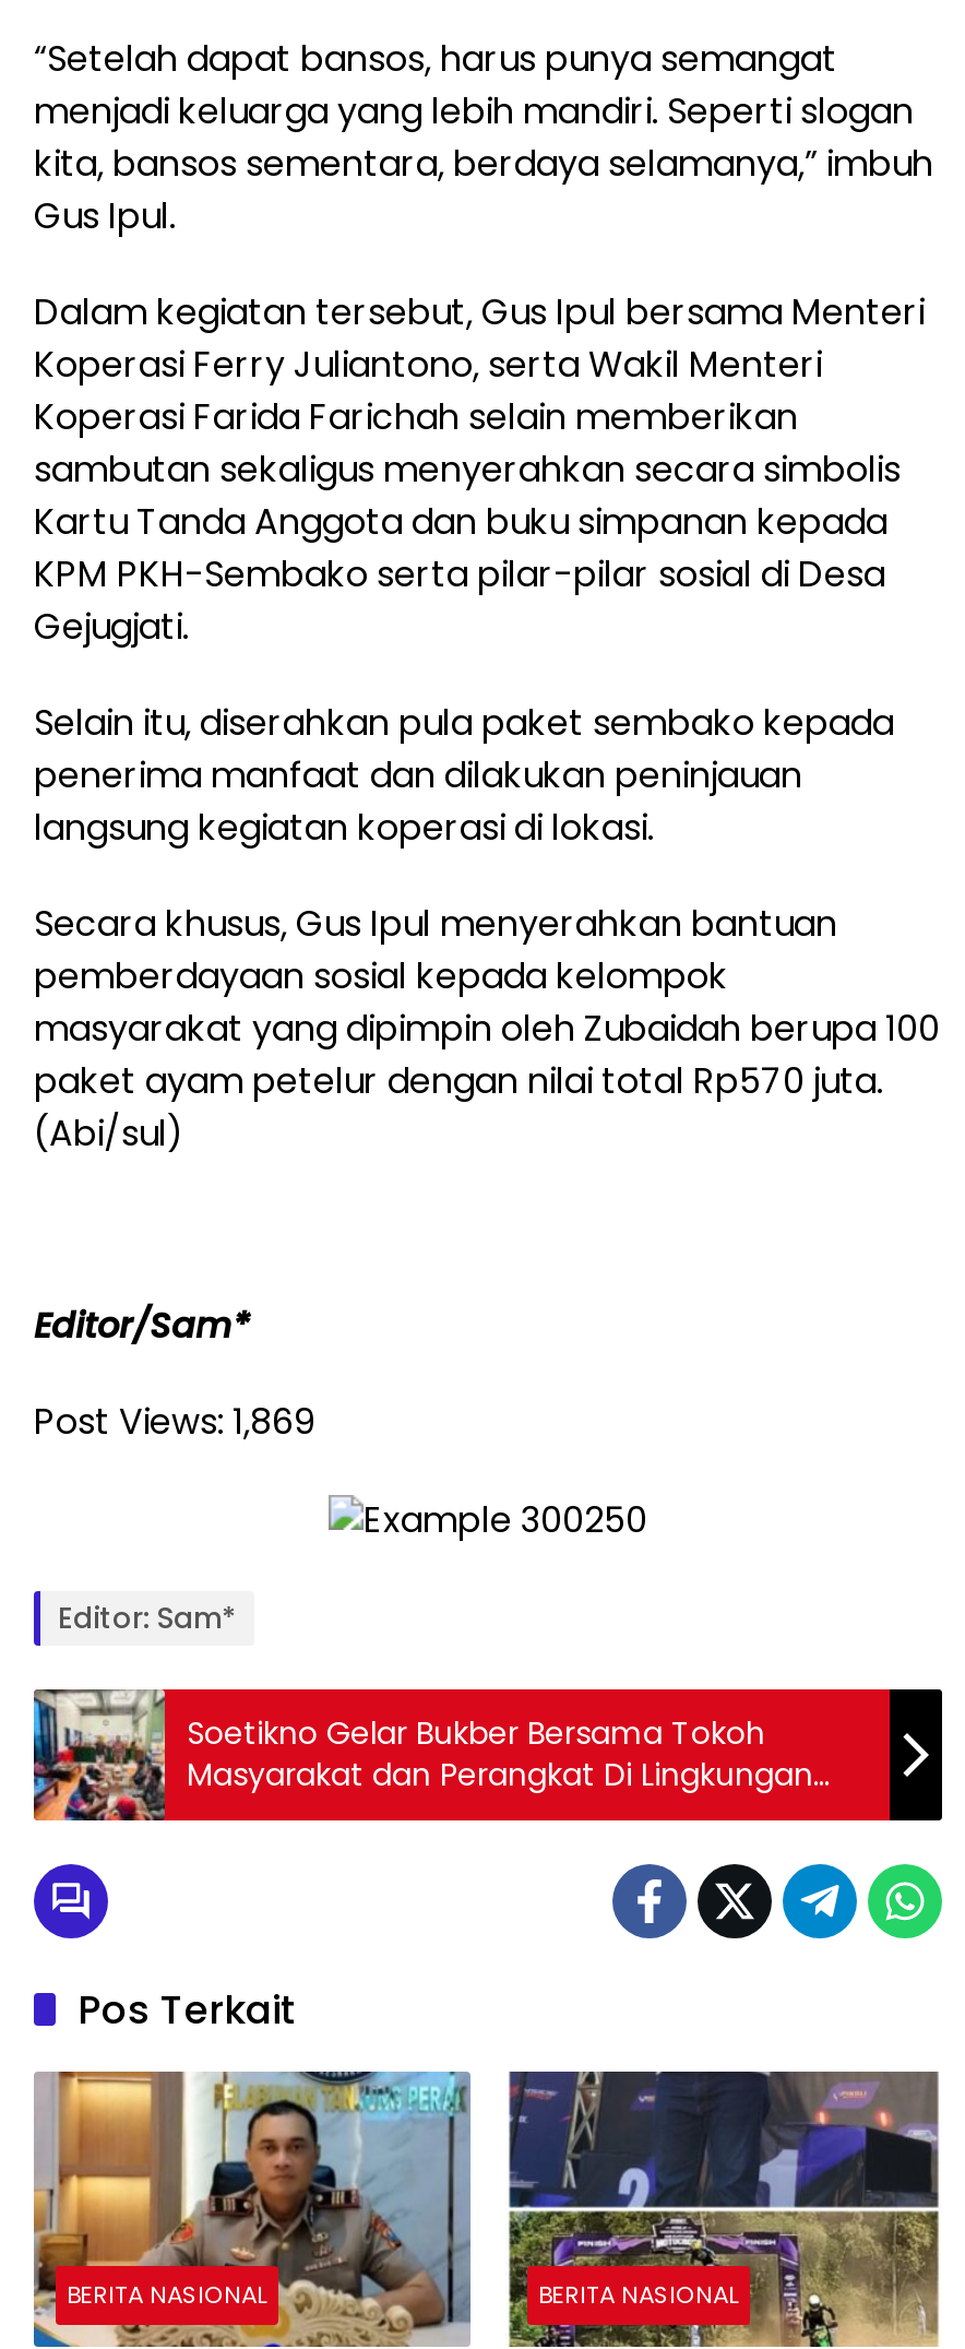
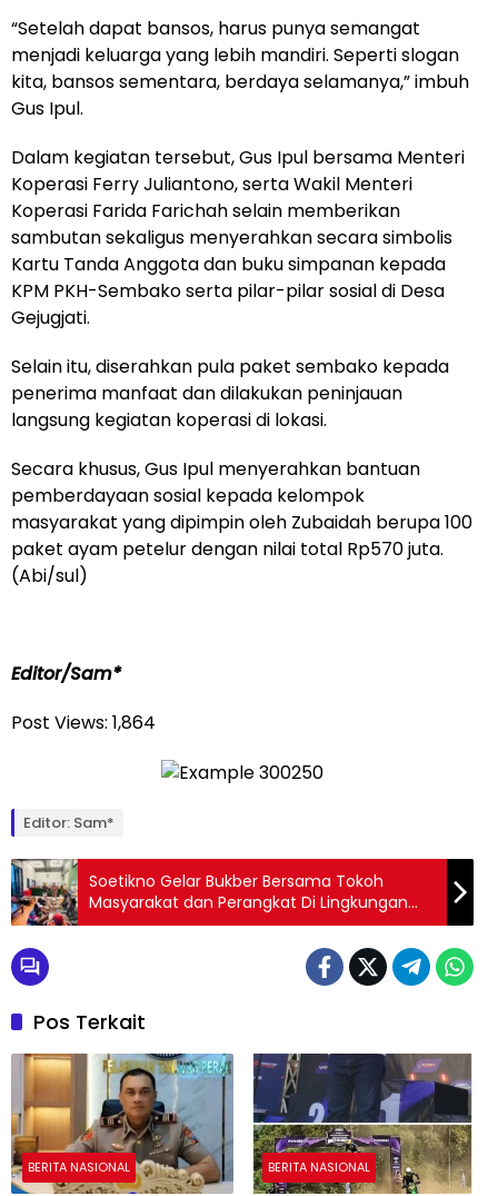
[34,1397,313,1448] Post Views: 1,869 -> [11,710,156,736] Post Views: 1,864

